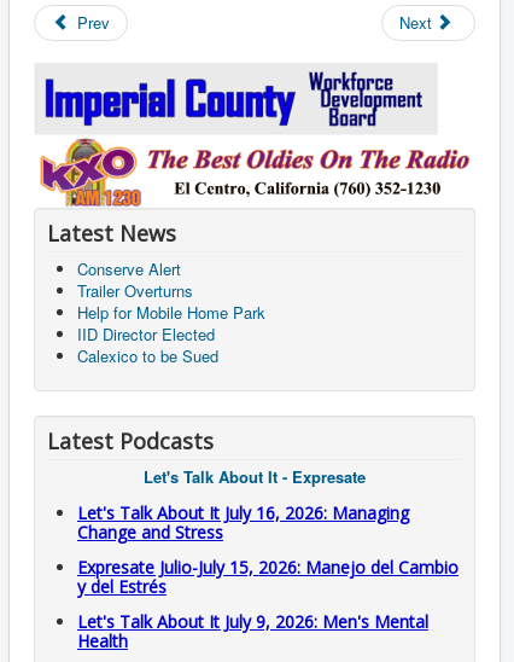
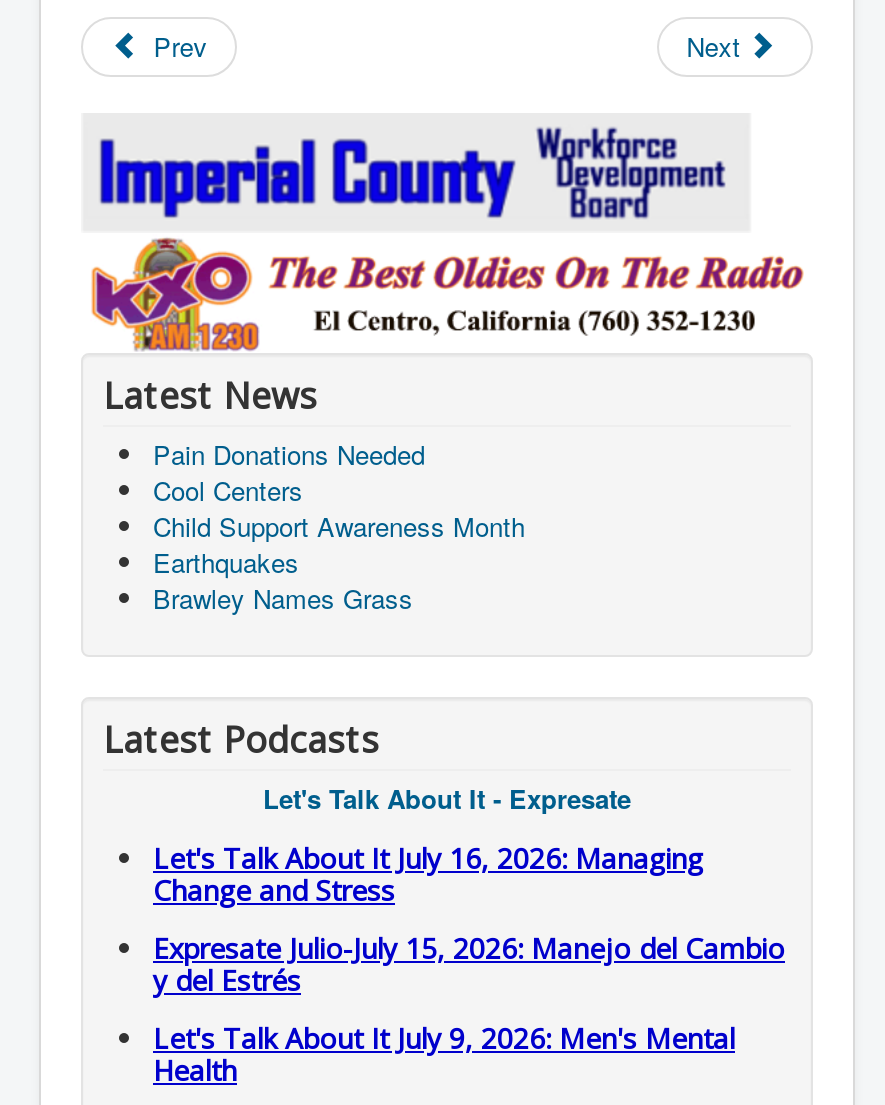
[77,257,265,367] Conserve Alert | Trailer Overturns | Help for Mobile Home Park | IID Director Elected | Calexico to be Sued -> [153,435,525,617] Pain Donations Needed | Cool Centers | Child Support Awareness Month | Earthquakes | Brawley Names Grass

